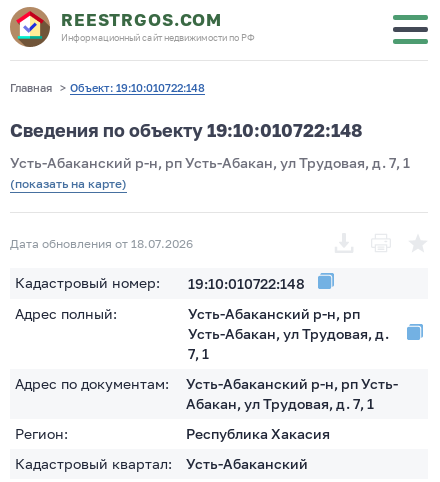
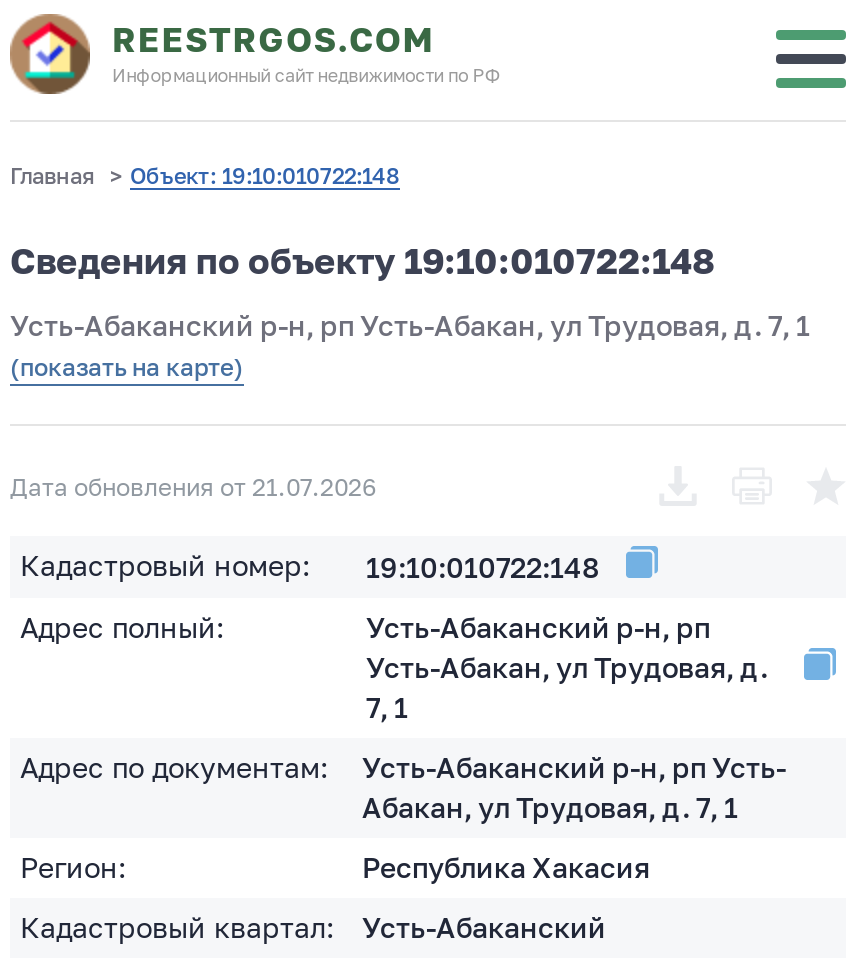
[10,235,193,250] Дата обновления от 18.07.2026 -> [10,471,376,501] Дата обновления от 21.07.2026

